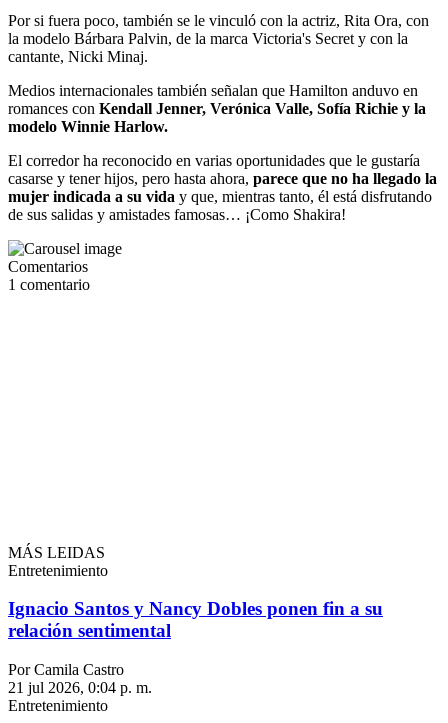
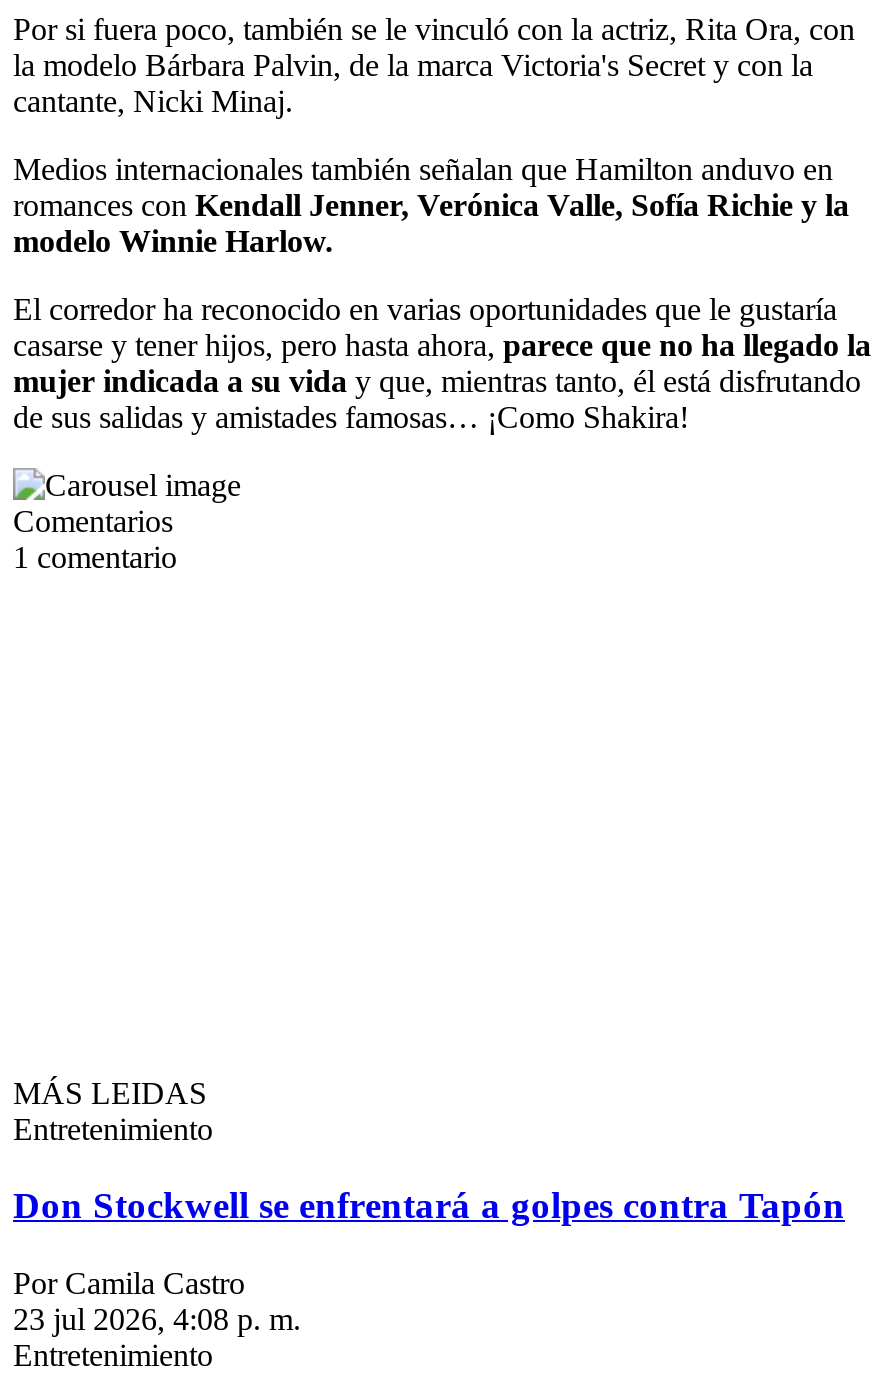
[8,598,383,641] Ignacio Santos y Nancy Dobles ponen fin a su | relación sentimental -> [13,1185,845,1227] Don Stockwell se enfrentará a golpes contra Tapón
[8,679,152,696] 21 jul 2026, 0:04 p. m. -> [13,1302,301,1336] 23 jul 2026, 4:08 p. m.

